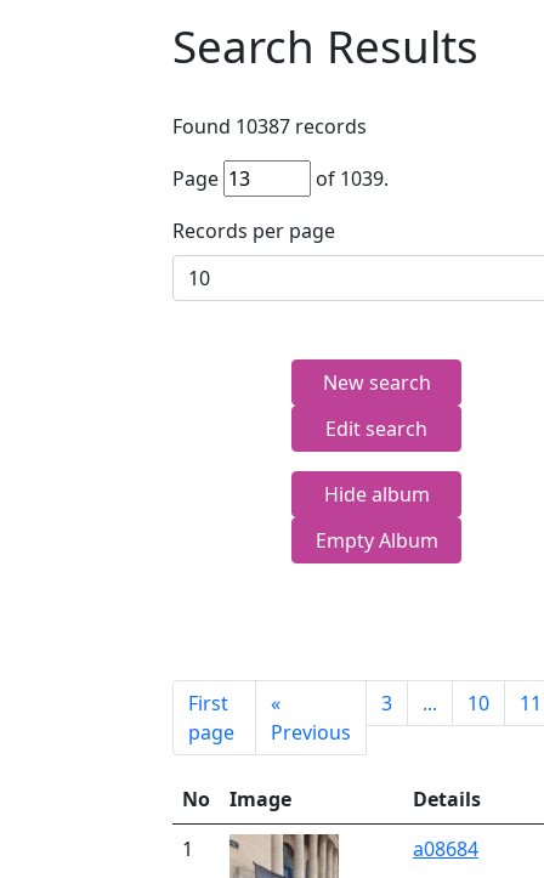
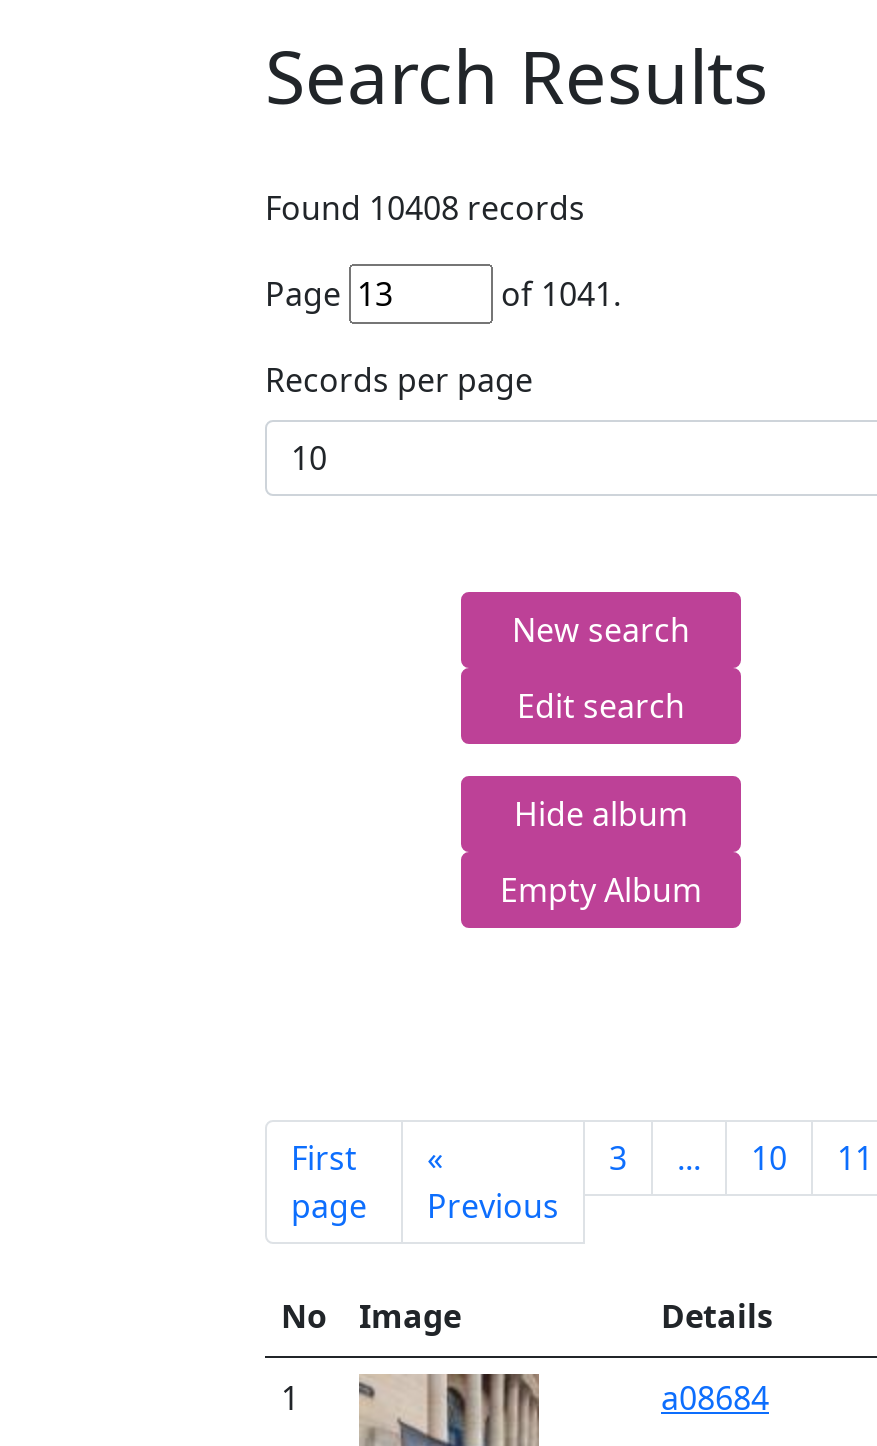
[172,113,367,140] Found 10387 records -> [265,186,585,230] Found 10408 records
[311,165,389,192] of 1039. -> [493,272,621,316] of 1041.

